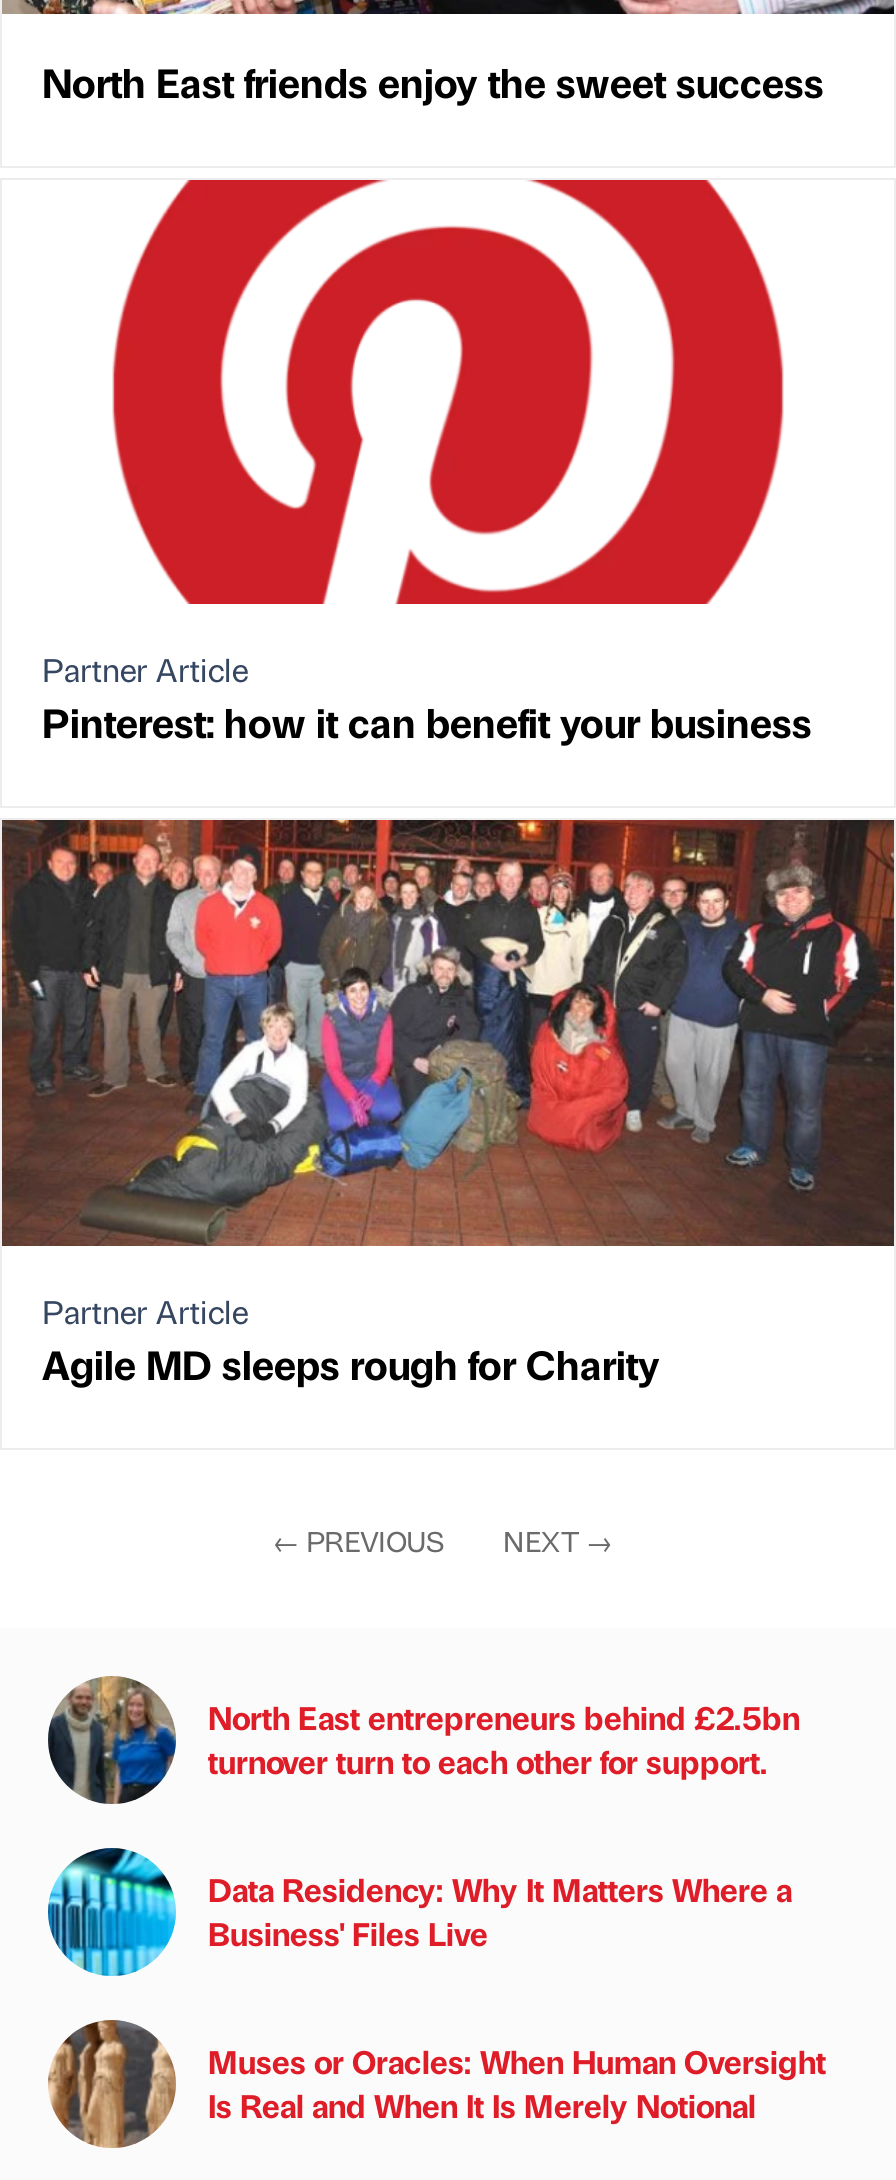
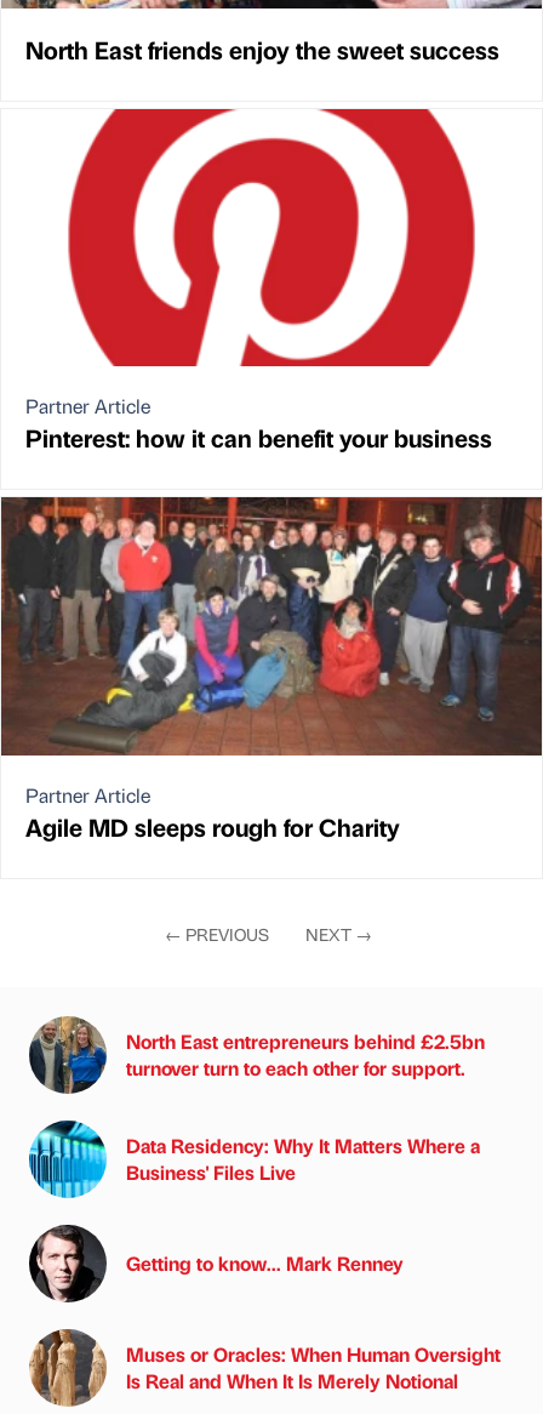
none -> [28,1225,404,1304] [image] | Getting to know... Mark Renney

